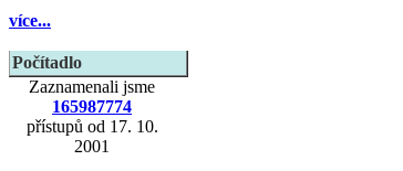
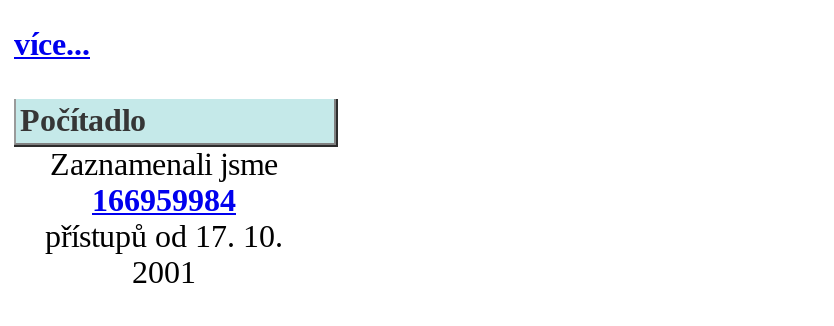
[52,97,132,116] 165987774 -> [92,183,236,217] 166959984

